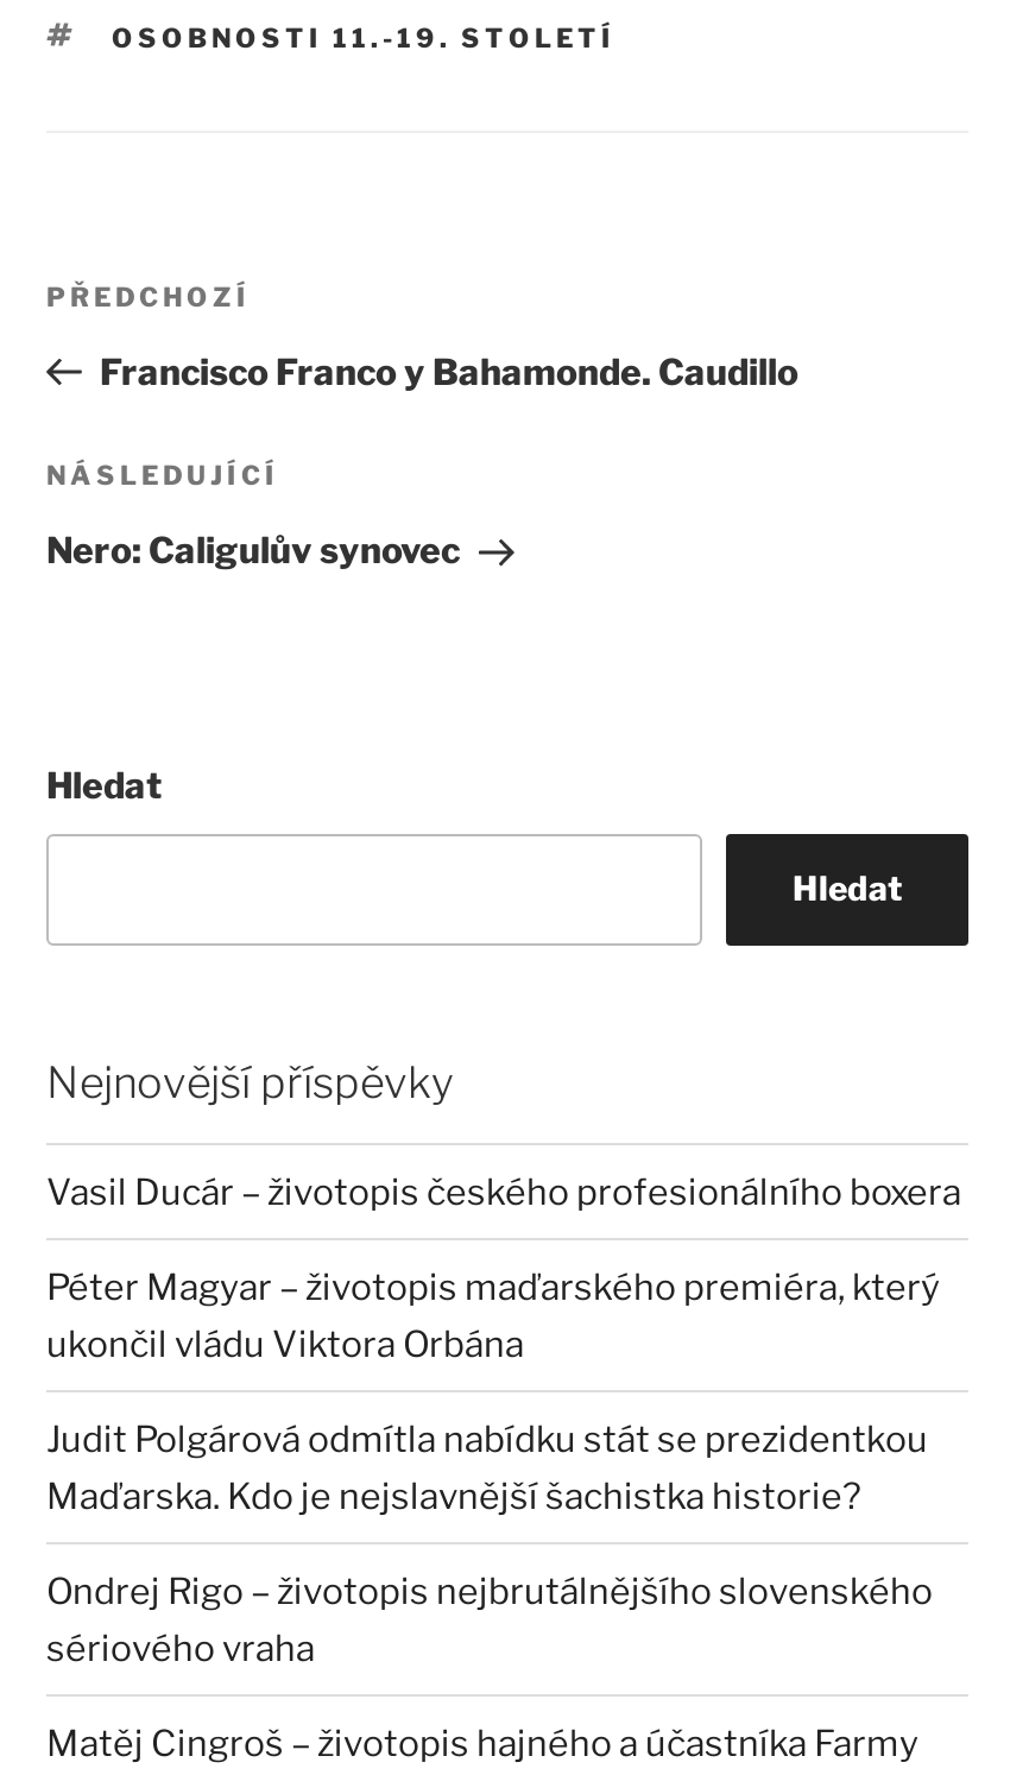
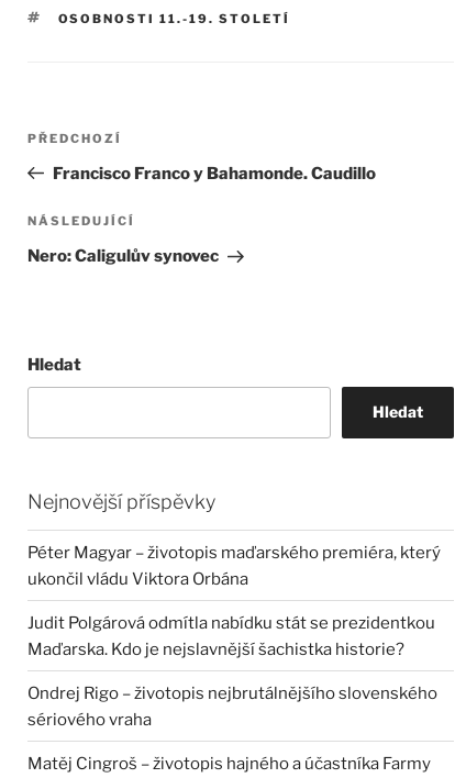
[46,1171,961,1214] Vasil Ducár – životopis českého profesionálního boxera -> none

